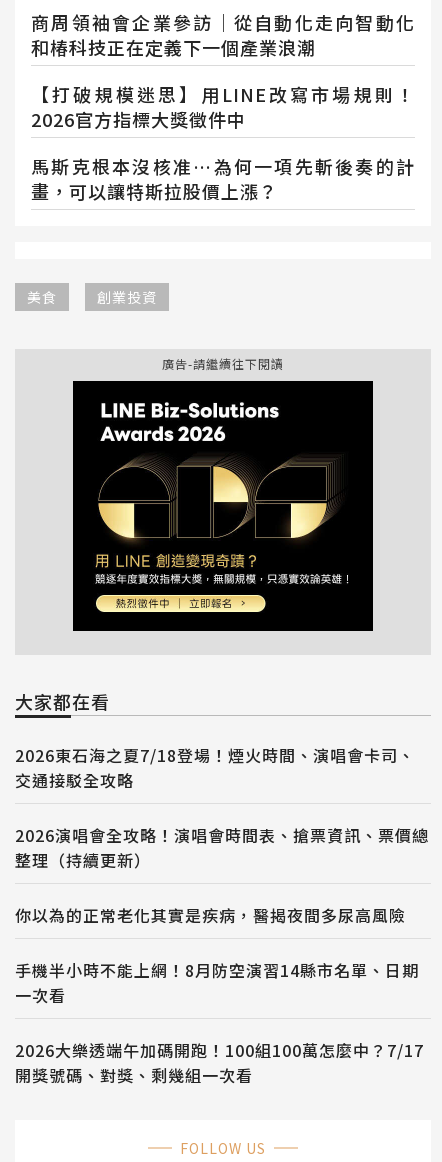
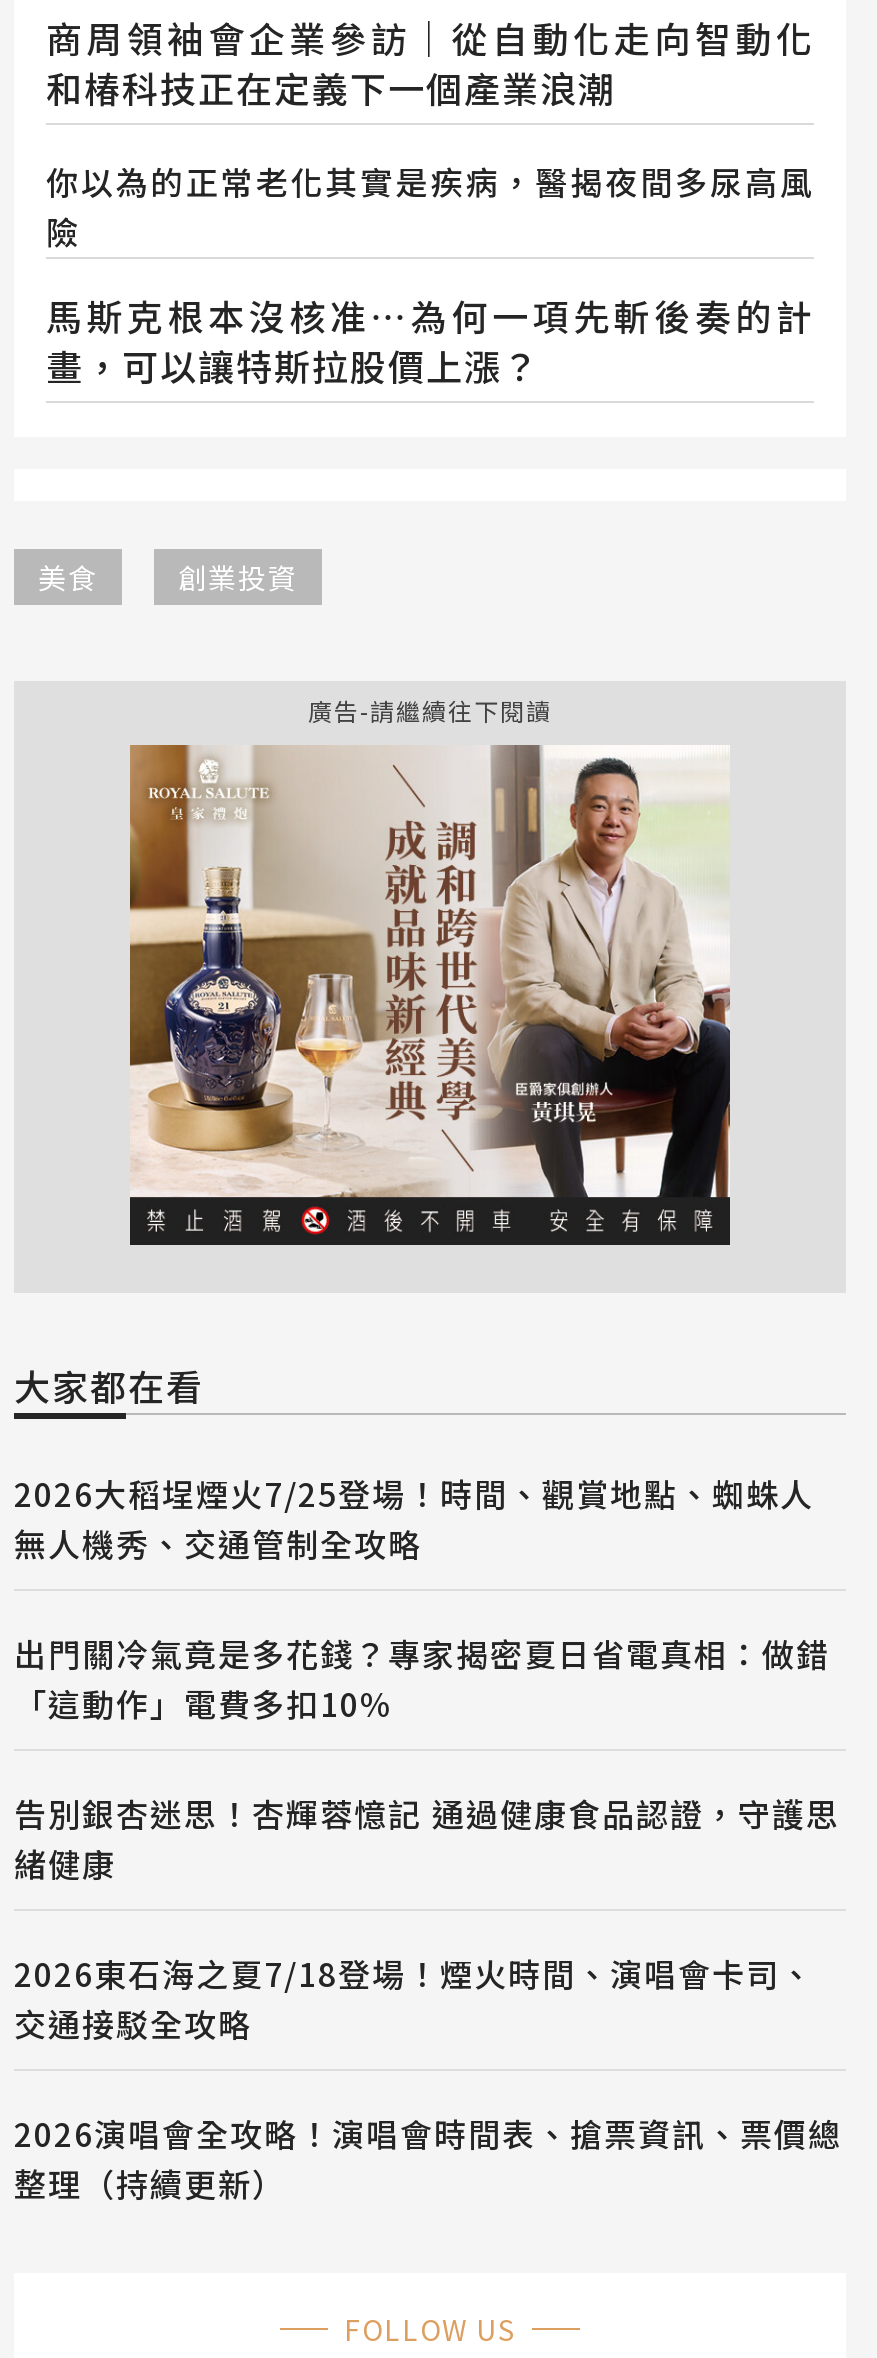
[31,80,415,131] 【打破規模迷思】用LINE改寫市場規則！ | 2026官方指標大獎徵件中 -> [46,156,814,254] 你以為的正常老化其實是疾病，醫揭夜間多尿高風 | 險
[72,380,374,629] [image] -> [128,743,732,1243] [image]
none -> [14,1469,840,1887] 2026大稻埕煙火7/25登場！時間、觀賞地點、蜘蛛人 | 無人機秀、交通管制全攻略 | 出門關冷氣竟是多花錢？專家揭密夏日省電真相：做錯 | 「這動作」電費多扣10% | 告別銀杏迷思！杏輝蓉憶記 通過健康食品認證，守護思 | 緒健康
moved [15,742,429,871] -> [14,1949,842,2207]: 2026東石海之夏7/18登場！煙火時間、演唱會卡司、 | 交通接駁全攻略 | 2026演唱會全攻略！演唱會時間表、搶票資訊、票價總 | 整理（持續更新）
[15,902,424,1086] 你以為的正常老化其實是疾病，醫揭夜間多尿高風險 | 手機半小時不能上網！8月防空演習14縣市名單、日期 | 一次看 | 2026大樂透端午加碼開跑！100組100萬怎麼中？7/17 | 開獎號碼、對獎、剩幾組一次看 -> none

